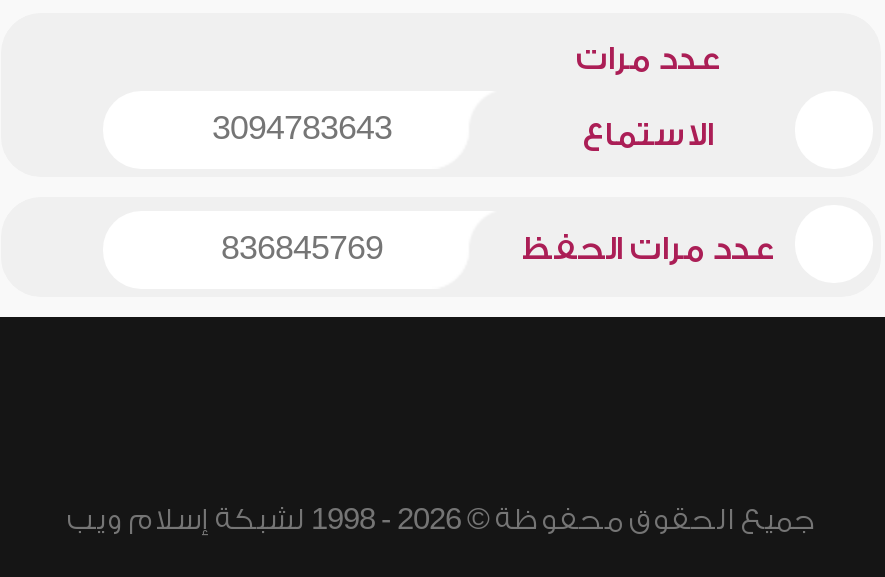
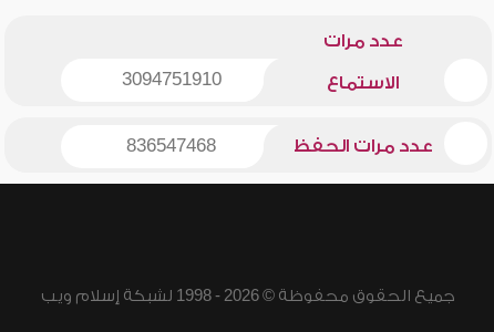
[212,112,392,148] 3094783643 -> [121,70,221,90] 3094751910
[221,231,383,267] 836845769 -> [126,136,216,156] 836547468

